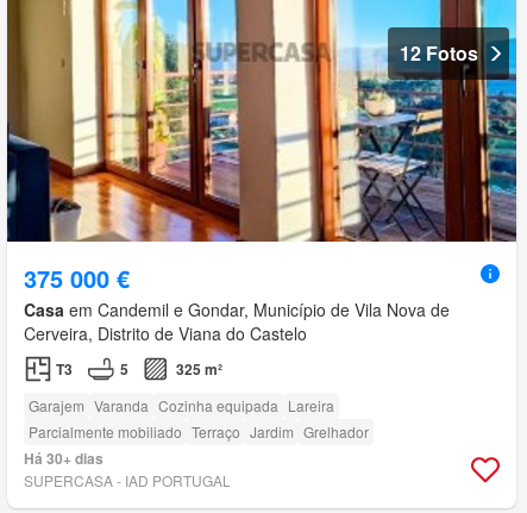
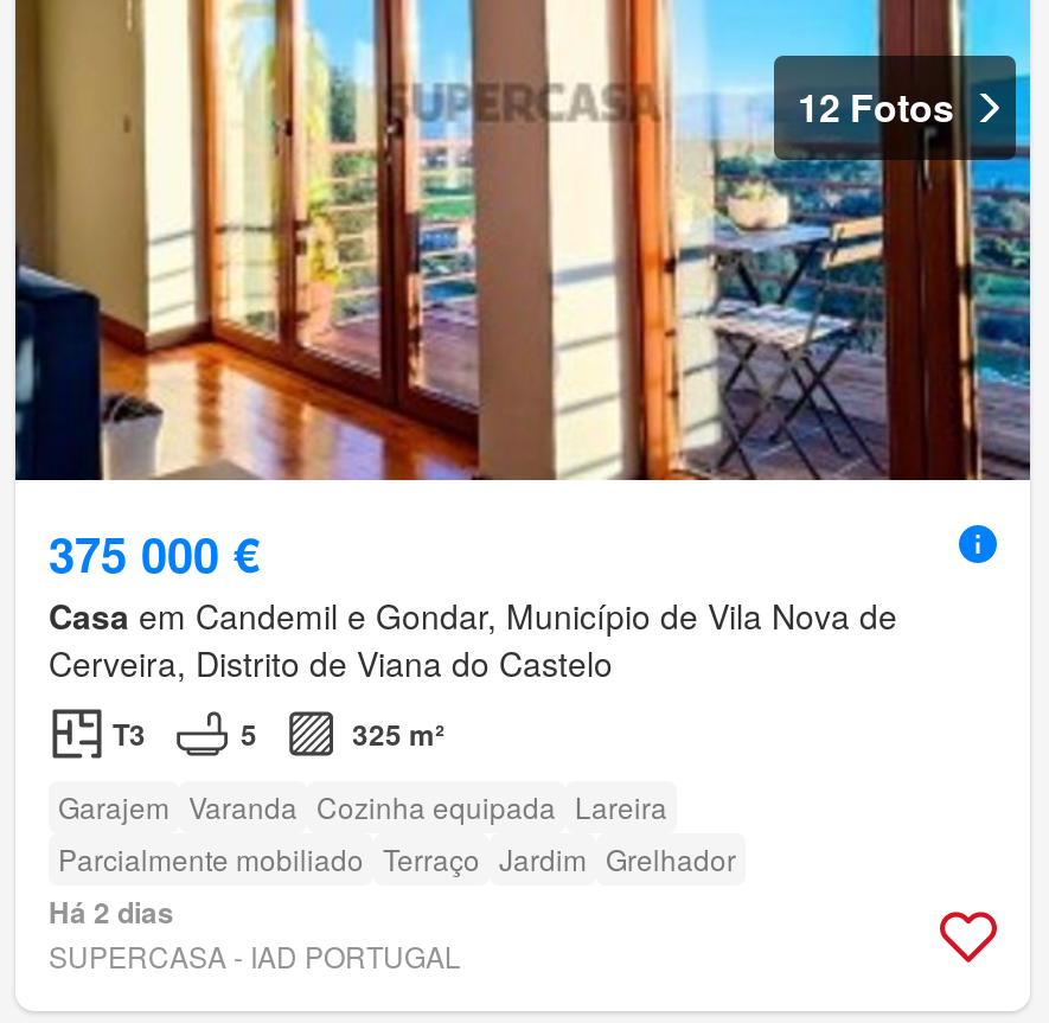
[24,447,103,468] Há 30+ dias -> [49,890,174,933] Há 2 dias

